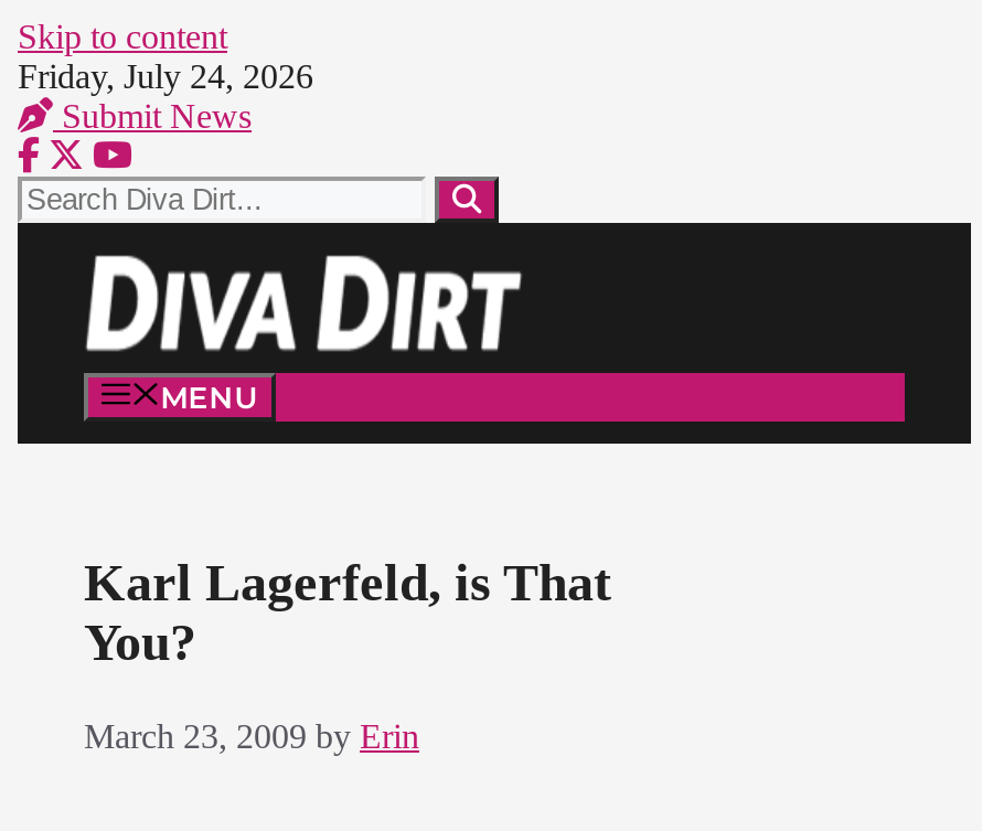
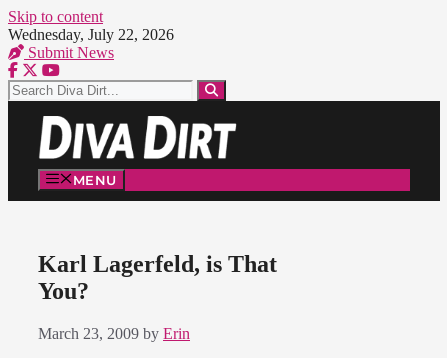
[18,57,313,95] Friday, July 24, 2026 -> [8,26,174,43] Wednesday, July 22, 2026

